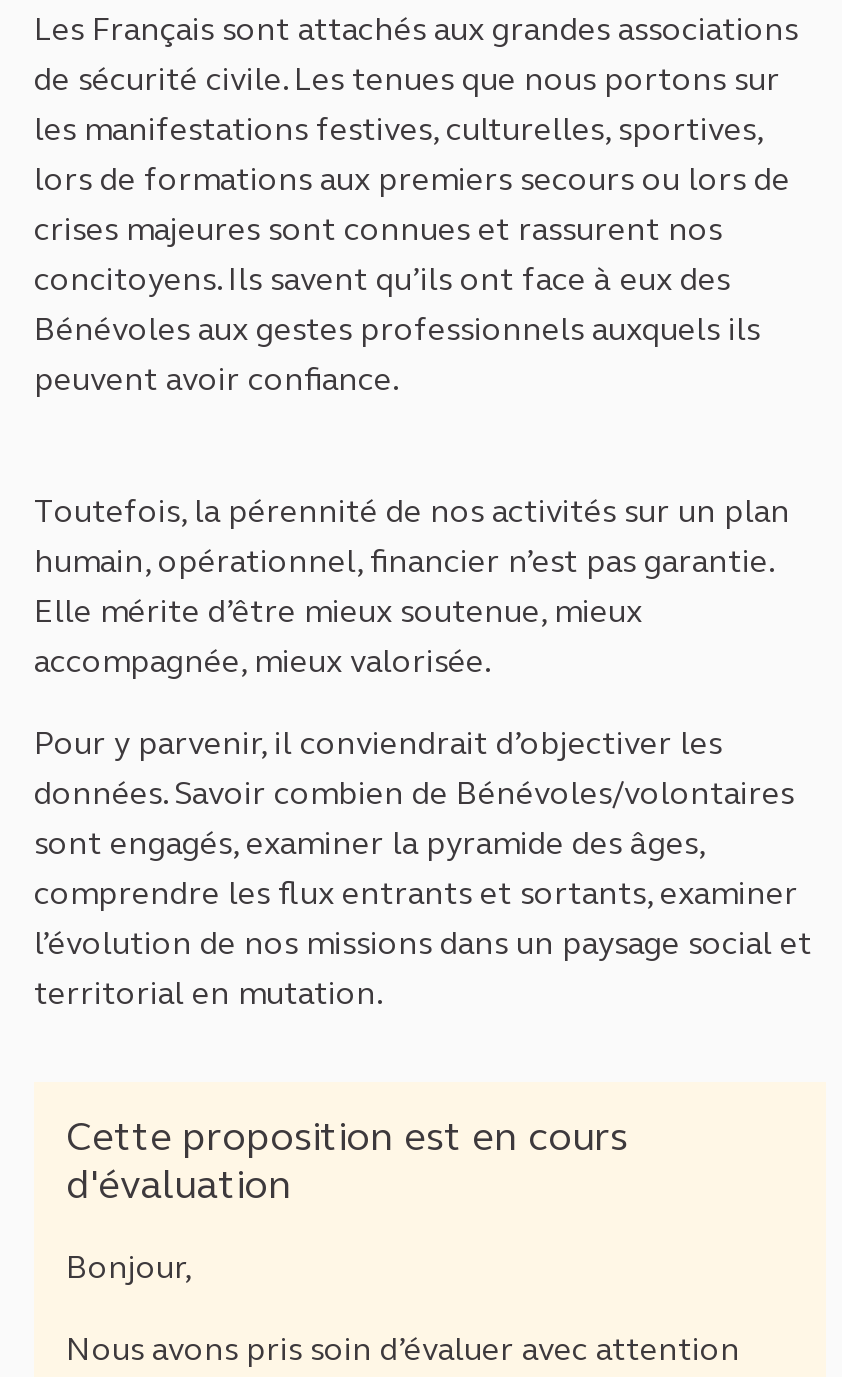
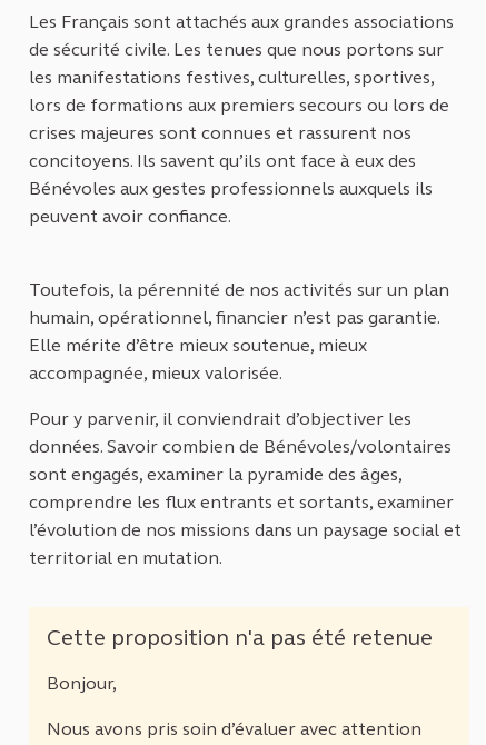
[66,1112,628,1210] Cette proposition est en cours | d'évaluation -> [47,624,433,652] Cette proposition n'a pas été retenue

